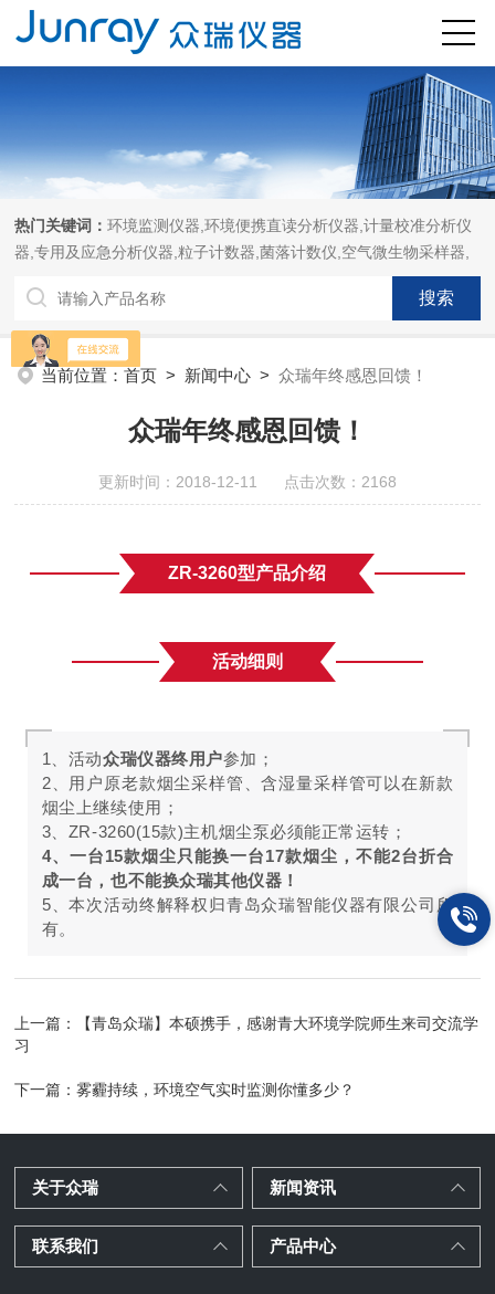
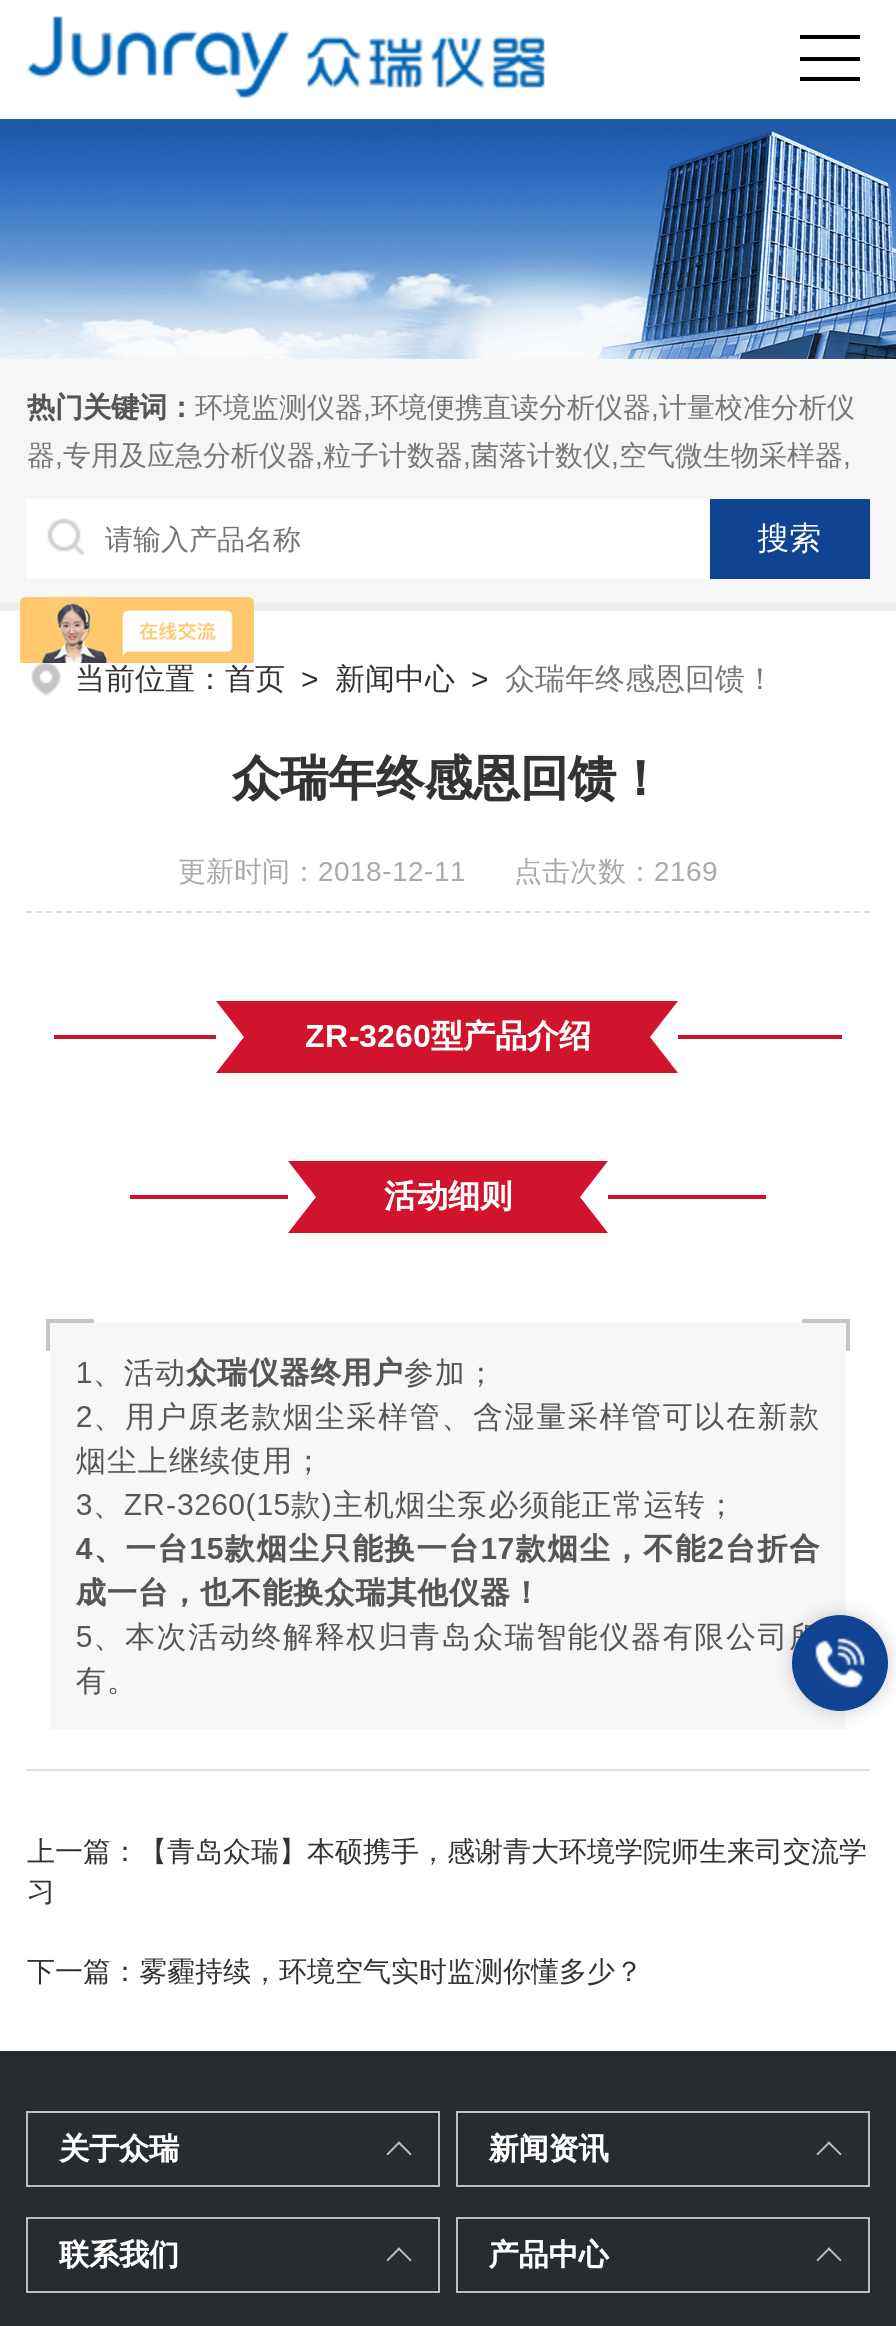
[98,473,397,491] 更新时间：2018-12-11 点击次数：2168 -> [178,855,718,887] 更新时间：2018-12-11 点击次数：2169

